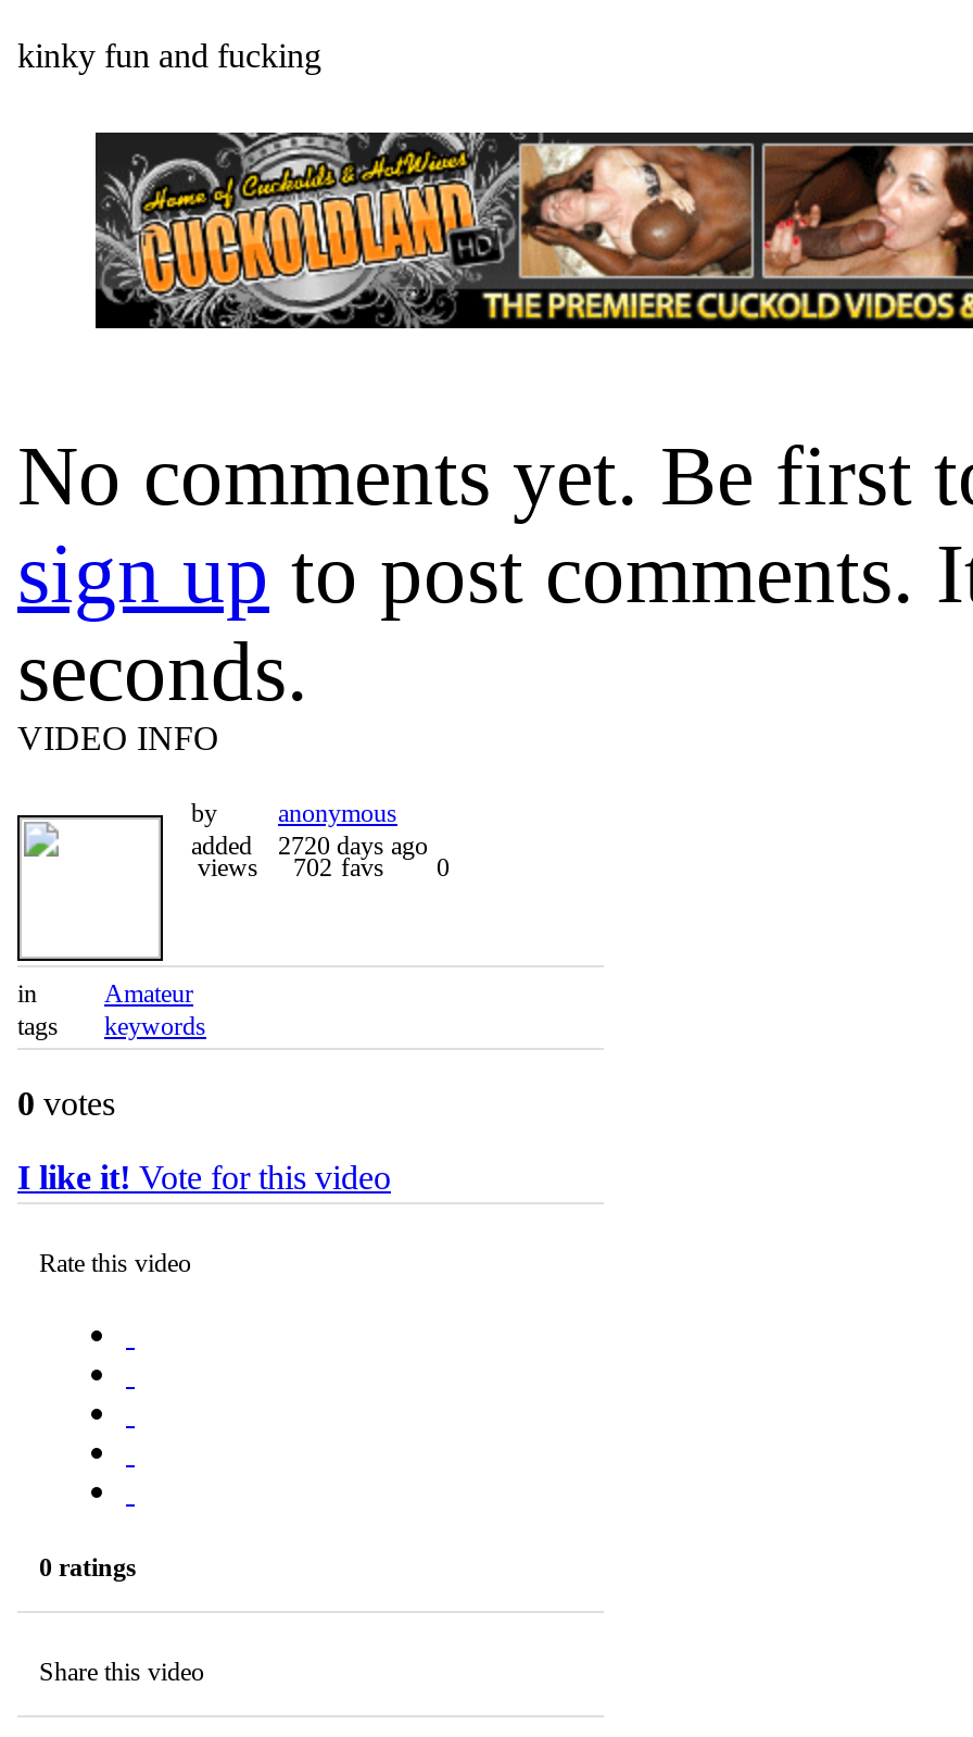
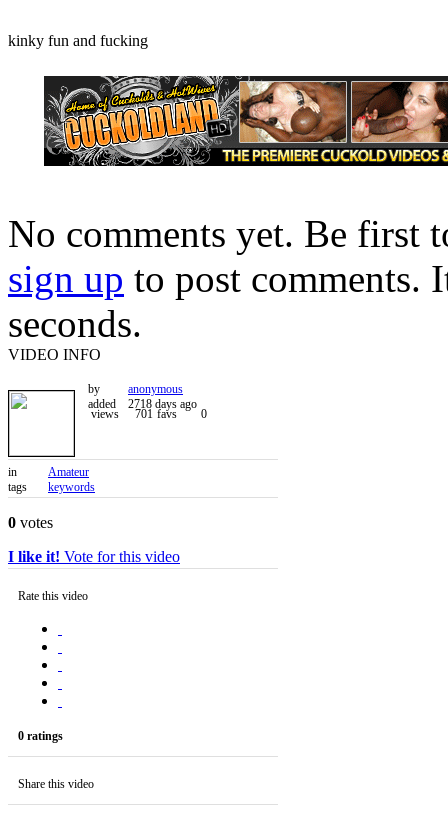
[191,830,428,861] added 2720 days ago -> [88,397,197,411] added 2718 days ago
[198,852,450,883] views 702 favs 0 -> [91,407,207,421] views 701 favs 0

